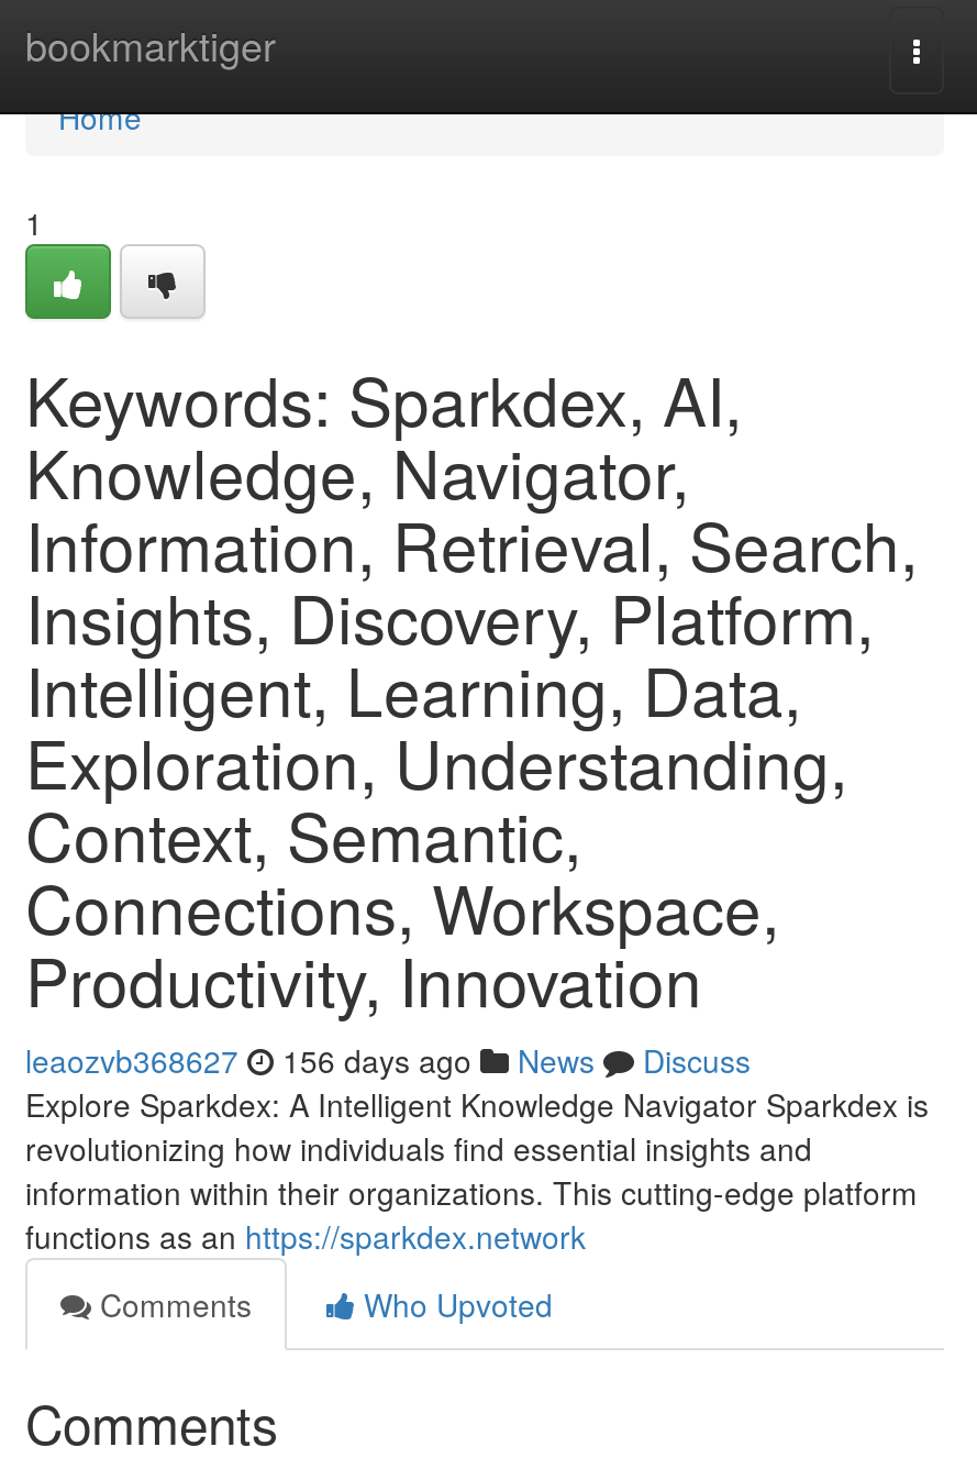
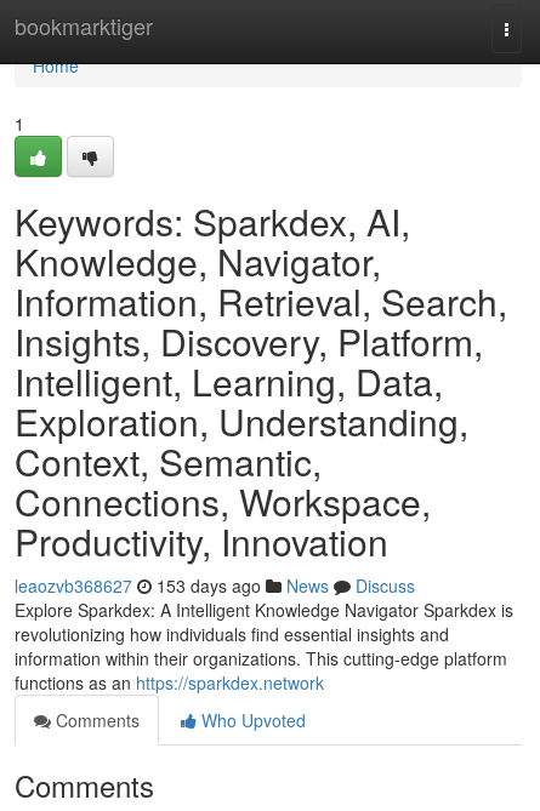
[25,1038,751,1082] leaozvb368627 156 days ago News Discuss -> [15,573,415,598] leaozvb368627 153 days ago News Discuss

